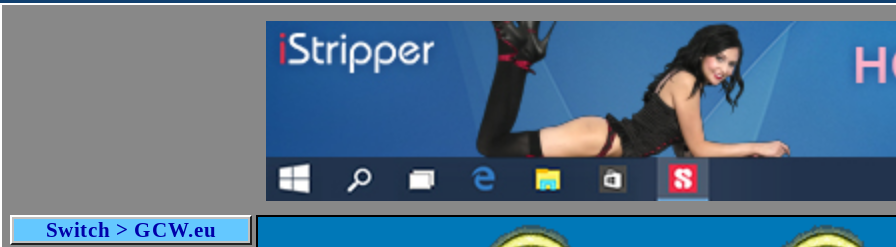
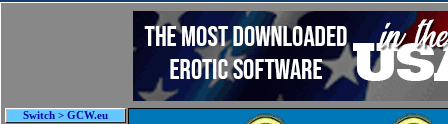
[266,21,890,201] [image] -> [132,10,445,102] [image]

